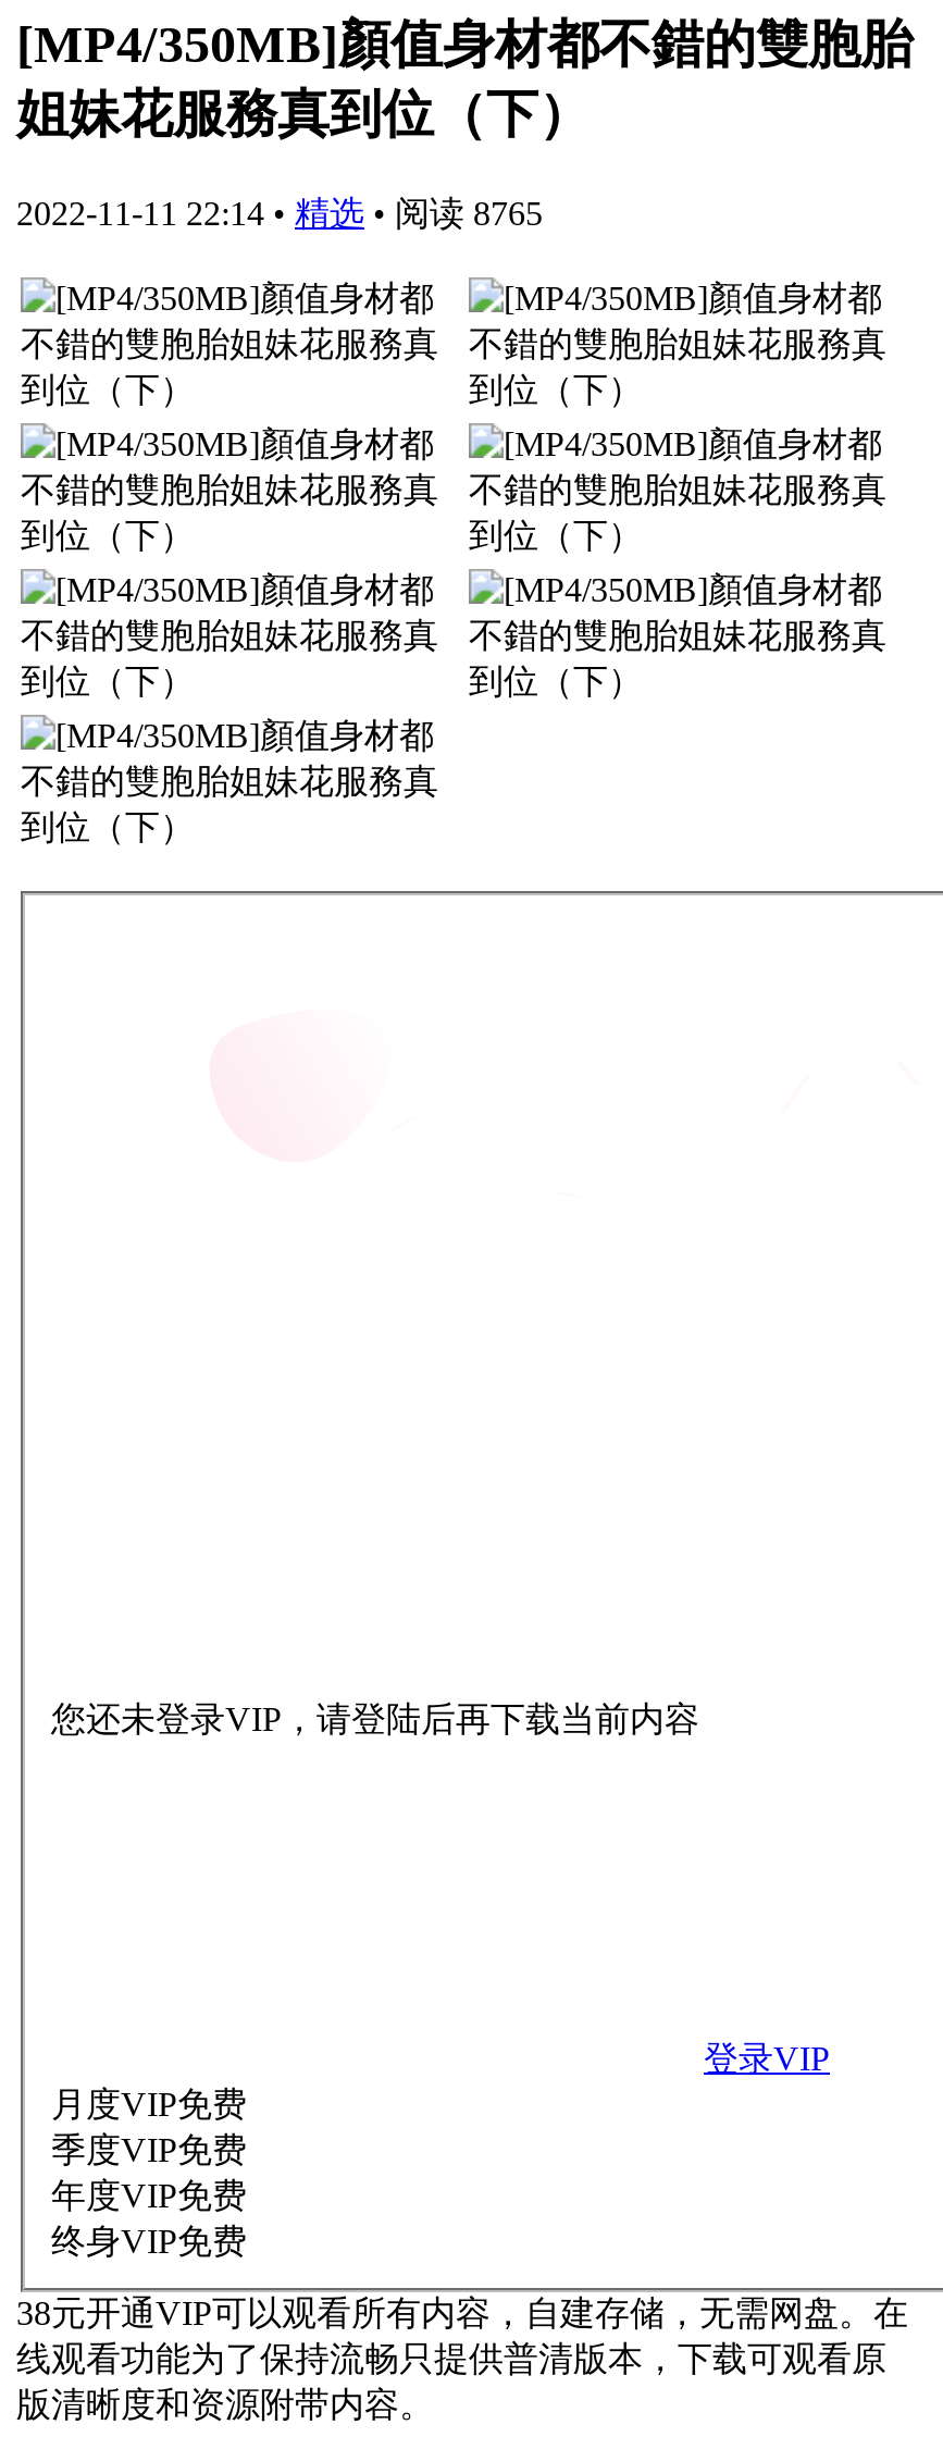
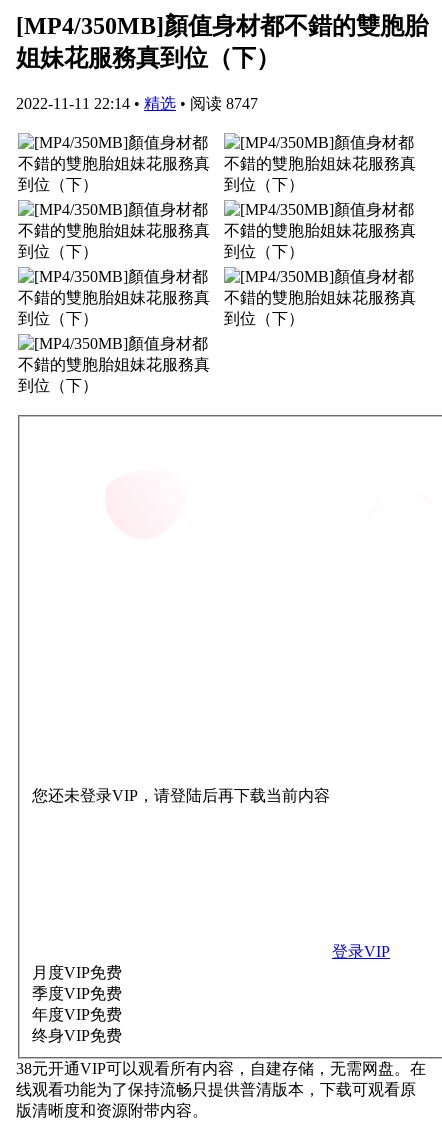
[16,194,543,231] 2022-11-11 22:14 • 精选 • 阅读 8765 -> [16,95,258,112] 2022-11-11 22:14 • 精选 • 阅读 8747

